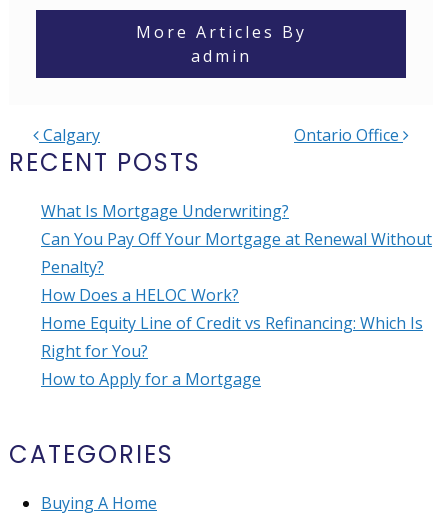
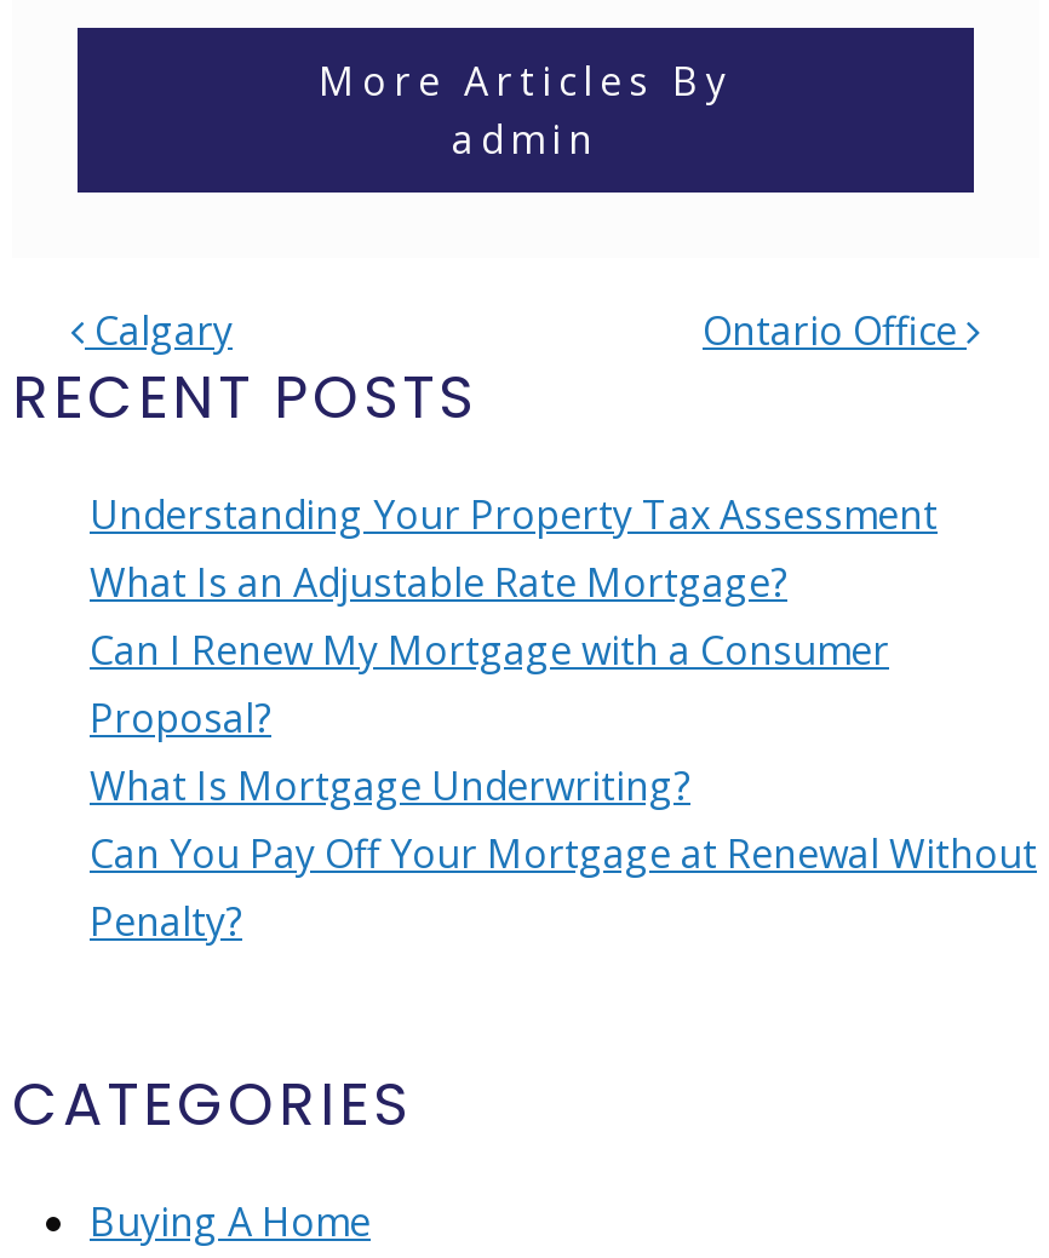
none -> [90,487,938,743] Understanding Your Property Tax Assessment | What Is an Adjustable Rate Mortgage? | Can I Renew My Mortgage with a Consumer | Proposal?
moved [41,199,432,277] -> [90,758,1037,947]: What Is Mortgage Underwriting? | Can You Pay Off Your Mortgage at Renewal Without | Penalty?
[41,283,423,389] How Does a HELOC Work? | Home Equity Line of Credit vs Refinancing: Which Is | Right for You? | How to Apply for a Mortgage -> none

